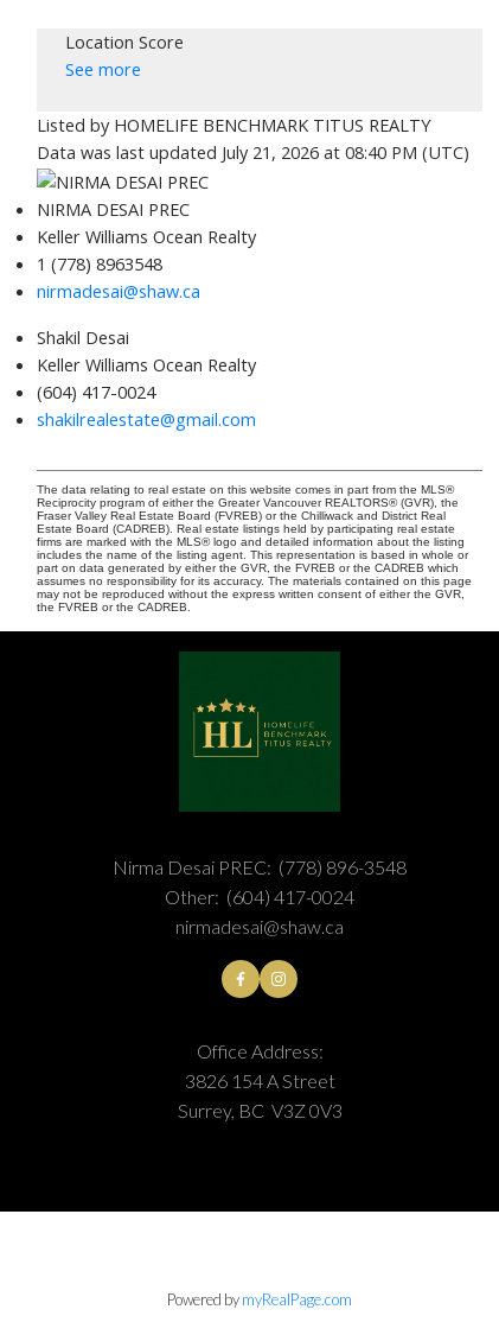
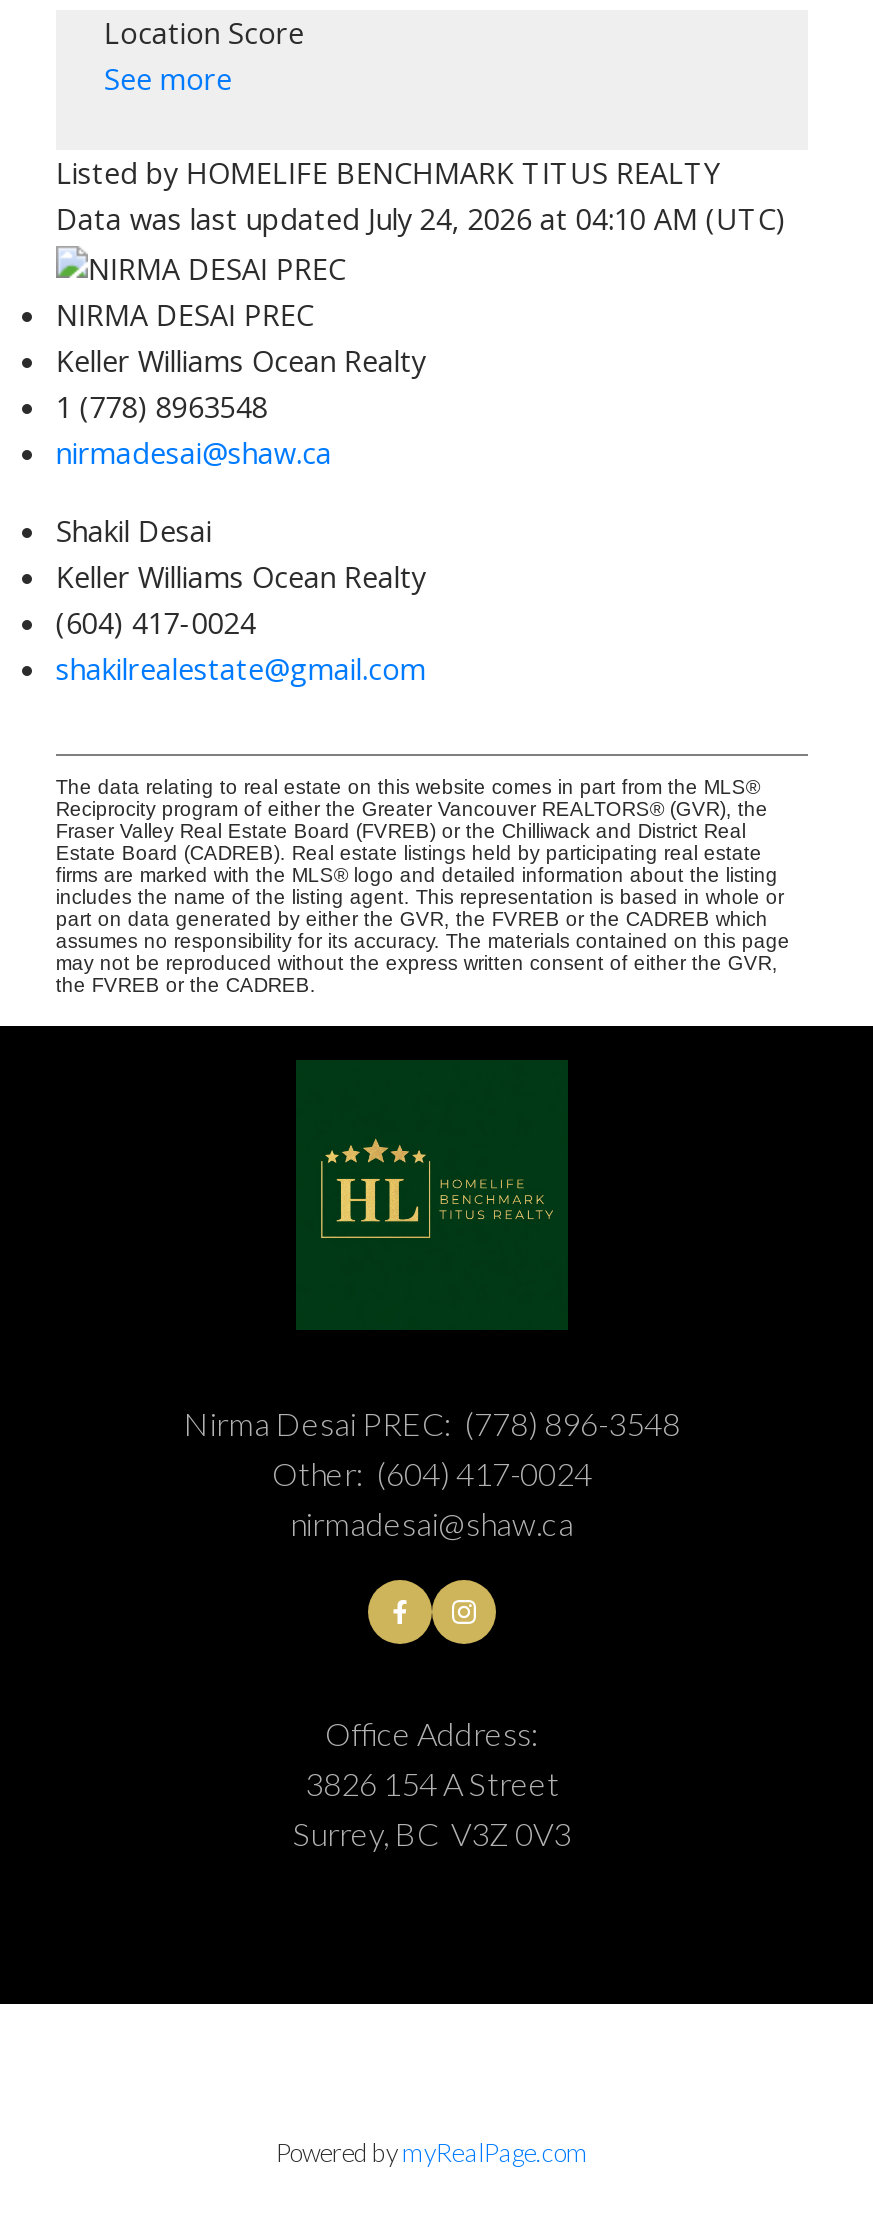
[37,140,469,164] Data was last updated July 21, 2026 at 08:40 PM (UTC) -> [56,198,786,238] Data was last updated July 24, 2026 at 04:10 AM (UTC)

